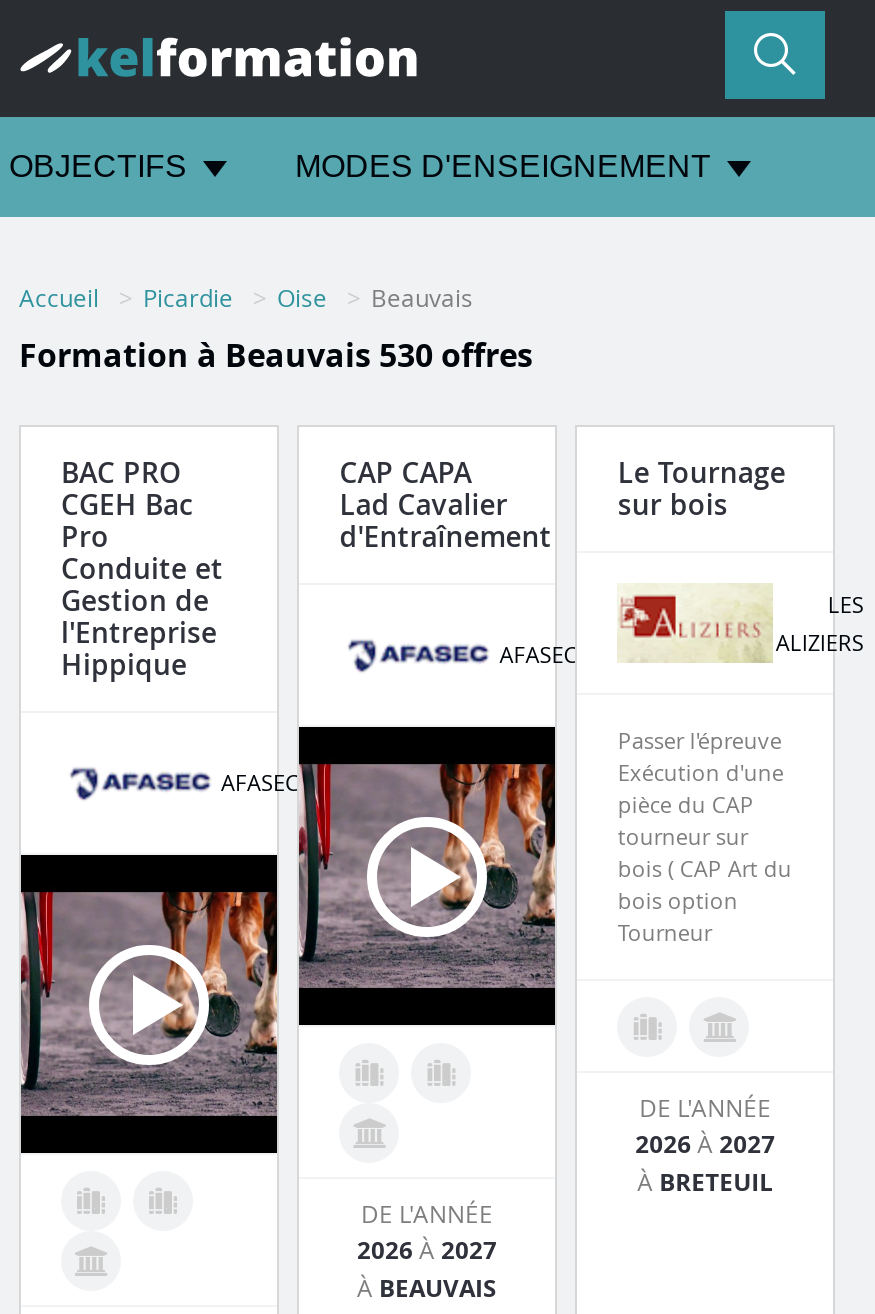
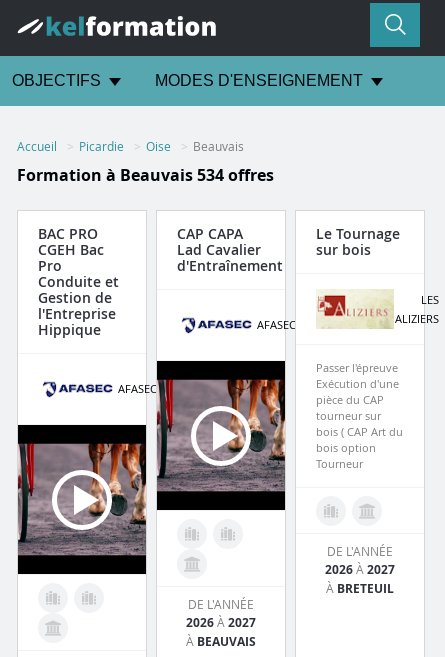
[19,333,533,377] Formation à Beauvais 530 offres -> [17,164,274,186] Formation à Beauvais 534 offres

